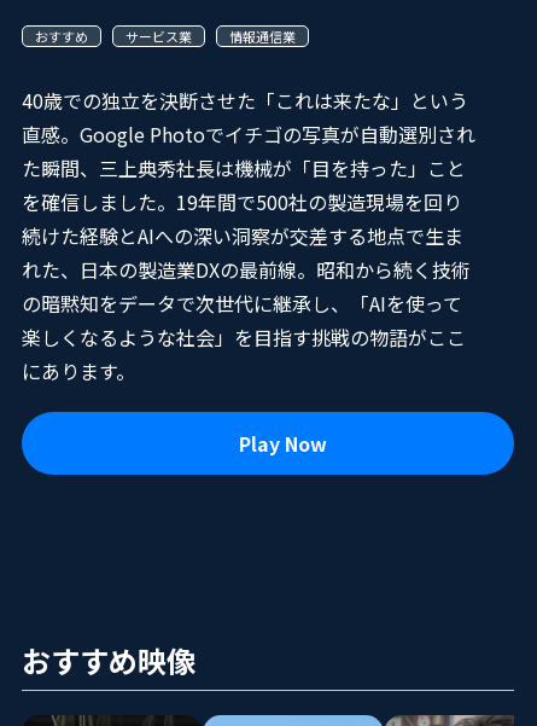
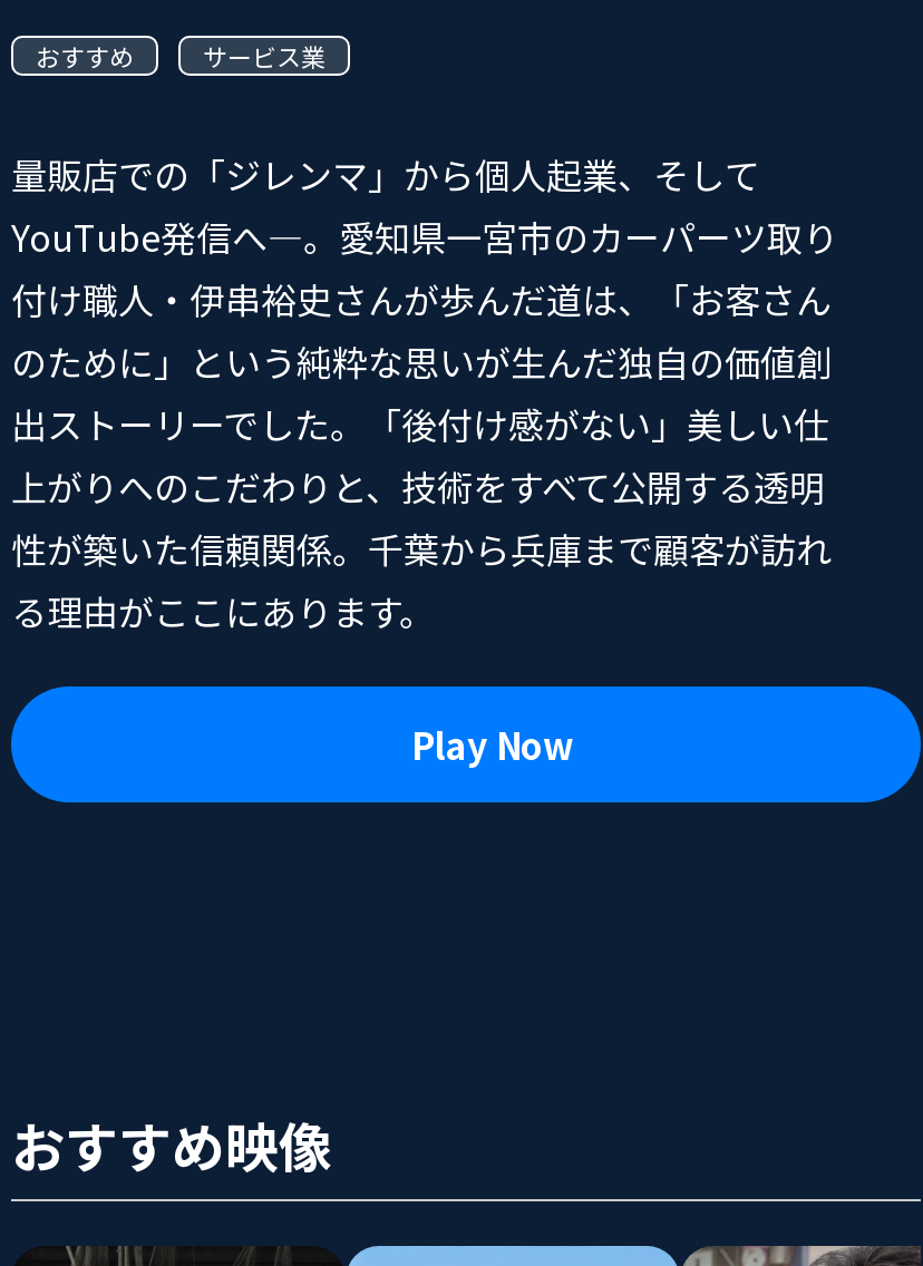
[22,27,475,385] 情報通信業 | 40歳での独立を決断させた「これは来たな」という | 直感。Google Photoでイチゴの写真が自動選別され | た瞬間、三上典秀社長は機械が「目を持った」こと | を確信しました。19年間で500社の製造現場を回り | 続けた経験とAIへの深い洞察が交差する地点で生ま | れた、日本の製造業DXの最前線。昭和から続く技術 | の暗黙知をデータで次世代に継承し、「AIを使って | 楽しくなるような社会」を目指す挑戦の物語がここ | にあります。 -> [11,147,838,637] 量販店での「ジレンマ」から個人起業、そして | YouTube発信へ—。愛知県一宮市のカーパーツ取り | 付け職人・伊串裕史さんが歩んだ道は、「お客さん | のために」という純粋な思いが生んだ独自の価値創 | 出ストーリーでした。「後付け感がない」美しい仕 | 上がりへのこだわりと、技術をすべて公開する透明 | 性が築いた信頼関係。千葉から兵庫まで顧客が訪れ | る理由がここにあります。

